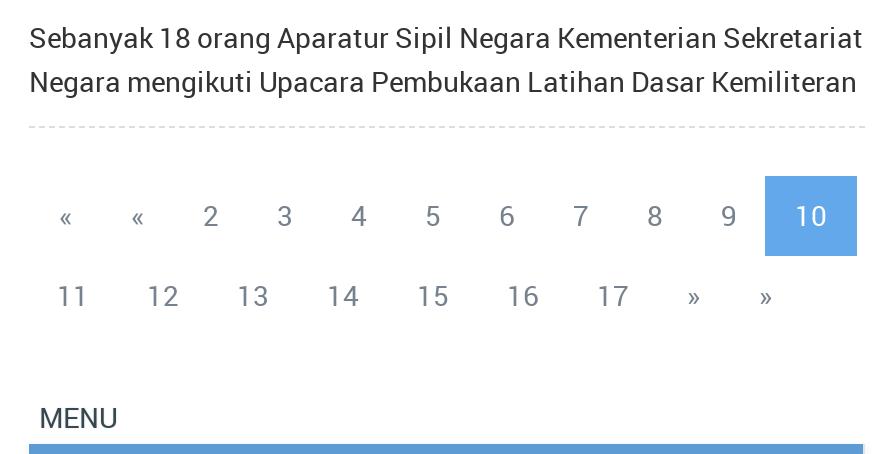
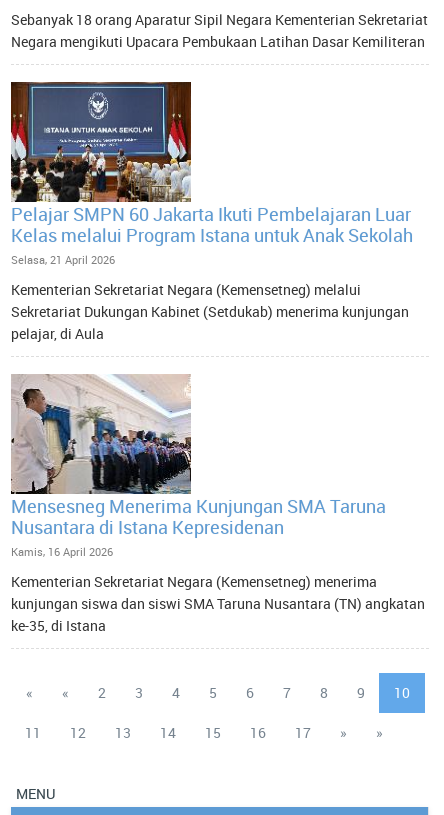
none -> [10,81,413,343] [image] | Pelajar SMPN 60 Jakarta Ikuti Pembelajaran Luar | Kelas melalui Program Istana untuk Anak Sekolah | Selasa, 21 April 2026 | Kementerian Sekretariat Negara (Kemensetneg) melalui | Sekretariat Dukungan Kabinet (Setdukab) menerima kunjungan | pelajar, di Aula
none -> [11,373,425,635] [image] | Mensesneg Menerima Kunjungan SMA Taruna | Nusantara di Istana Kepresidenan | Kamis, 16 April 2026 | Kementerian Sekretariat Negara (Kemensetneg) menerima | kunjungan siswa dan siswi SMA Taruna Nusantara (TN) angkatan | ke-35, di Istana

